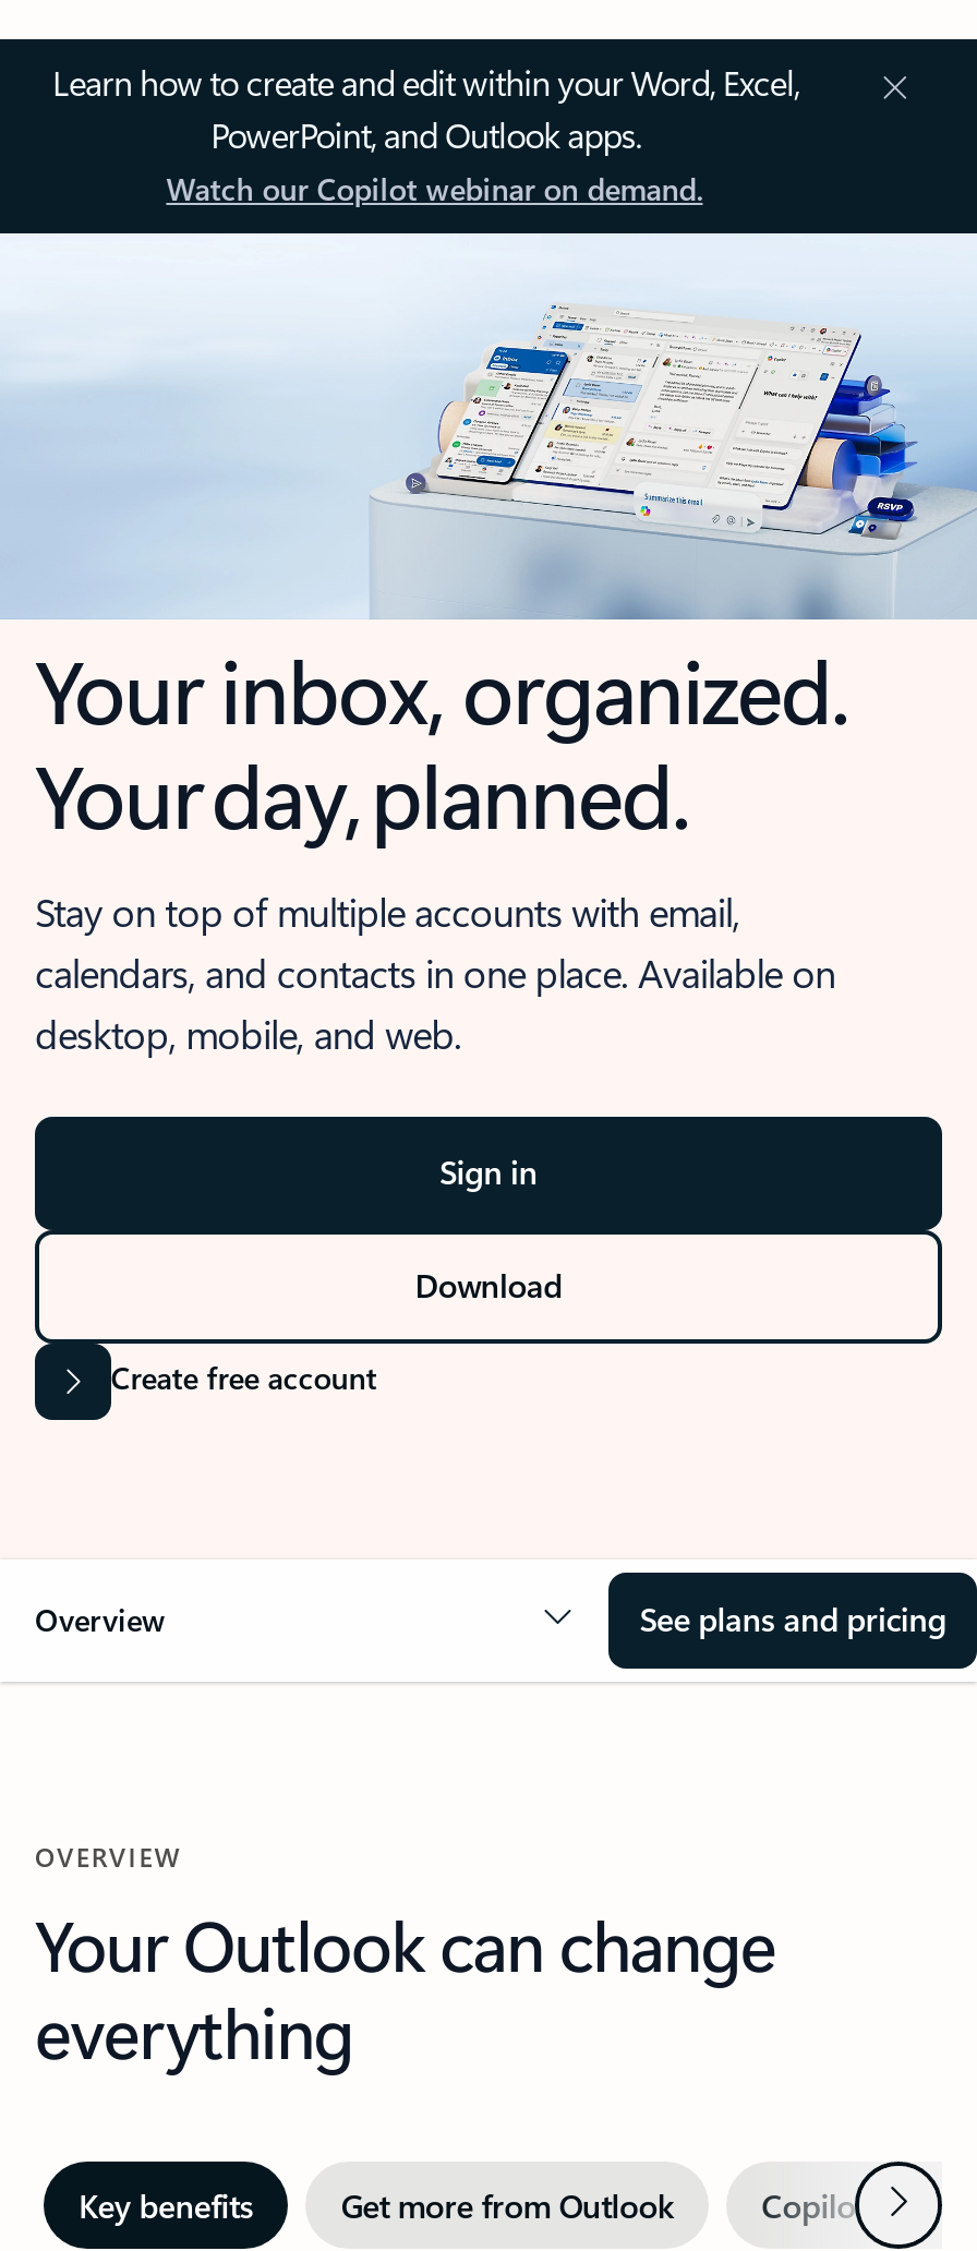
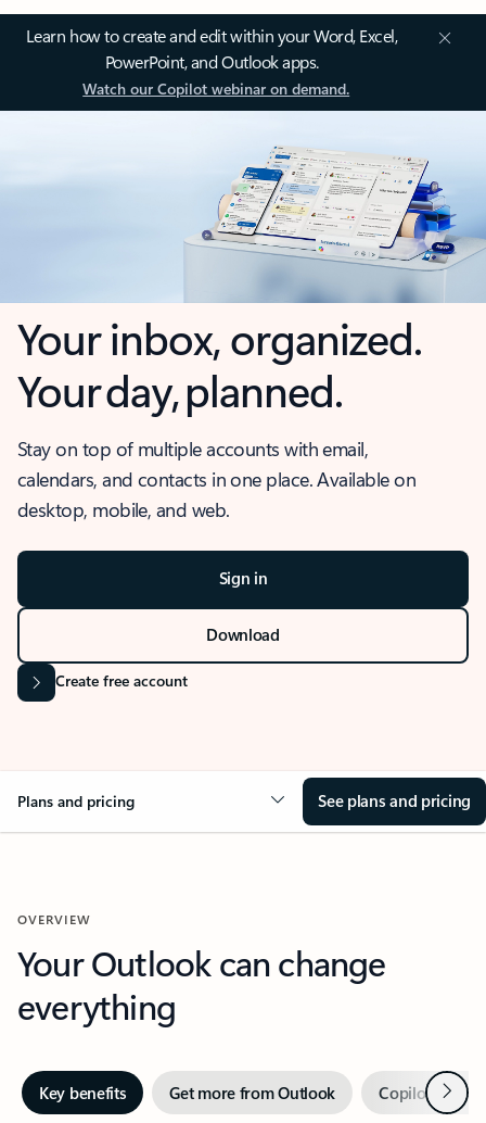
[35,1599,166,1640] Overview -> [17,791,135,811] Plans and pricing

